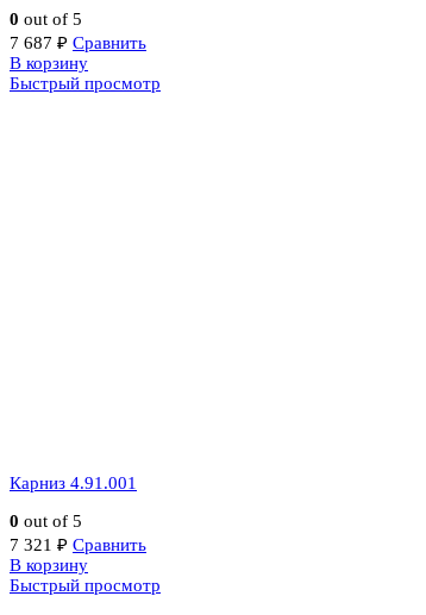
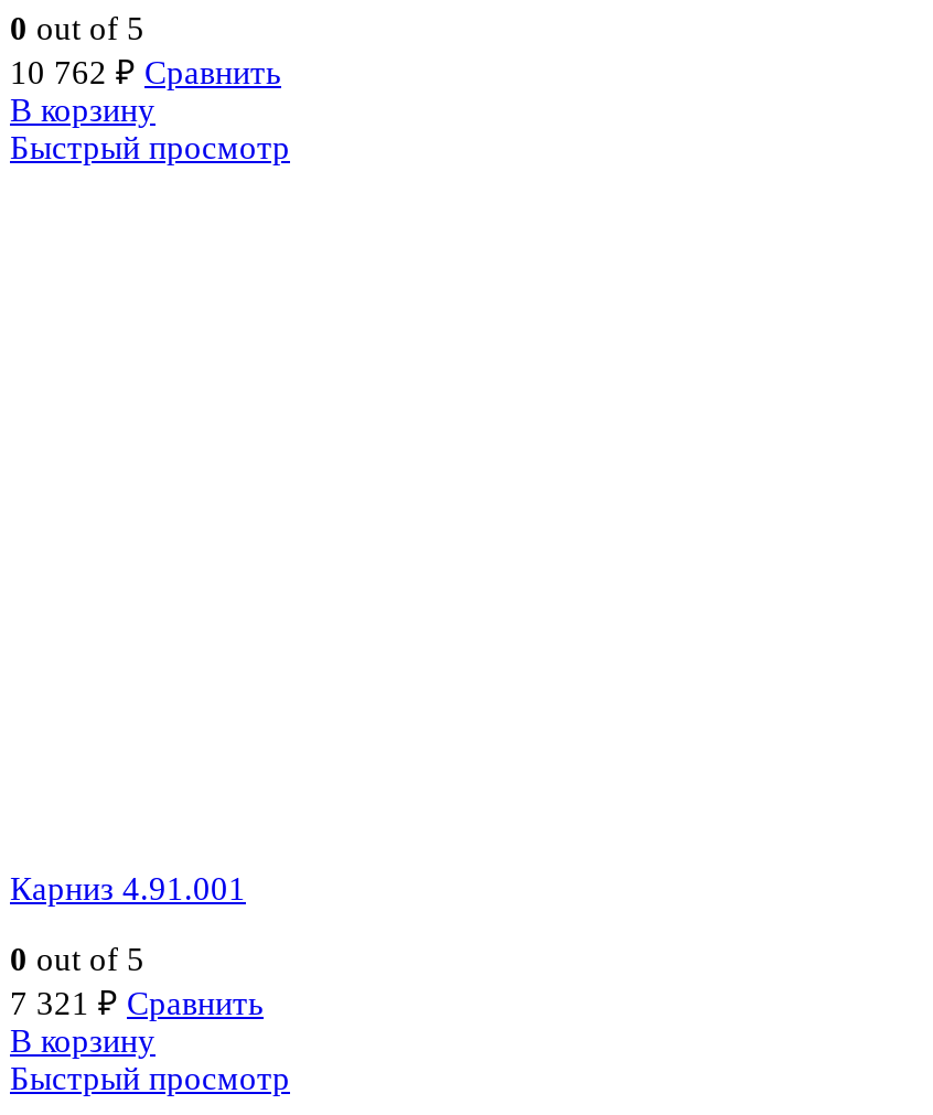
[10,33,146,52] 7 687 ₽ Сравнить -> [10,55,281,91] 10 762 ₽ Сравнить

